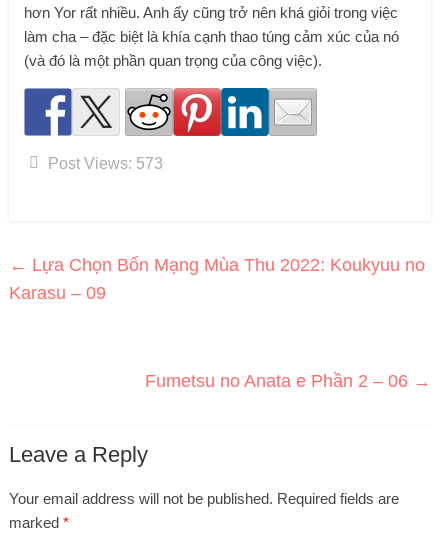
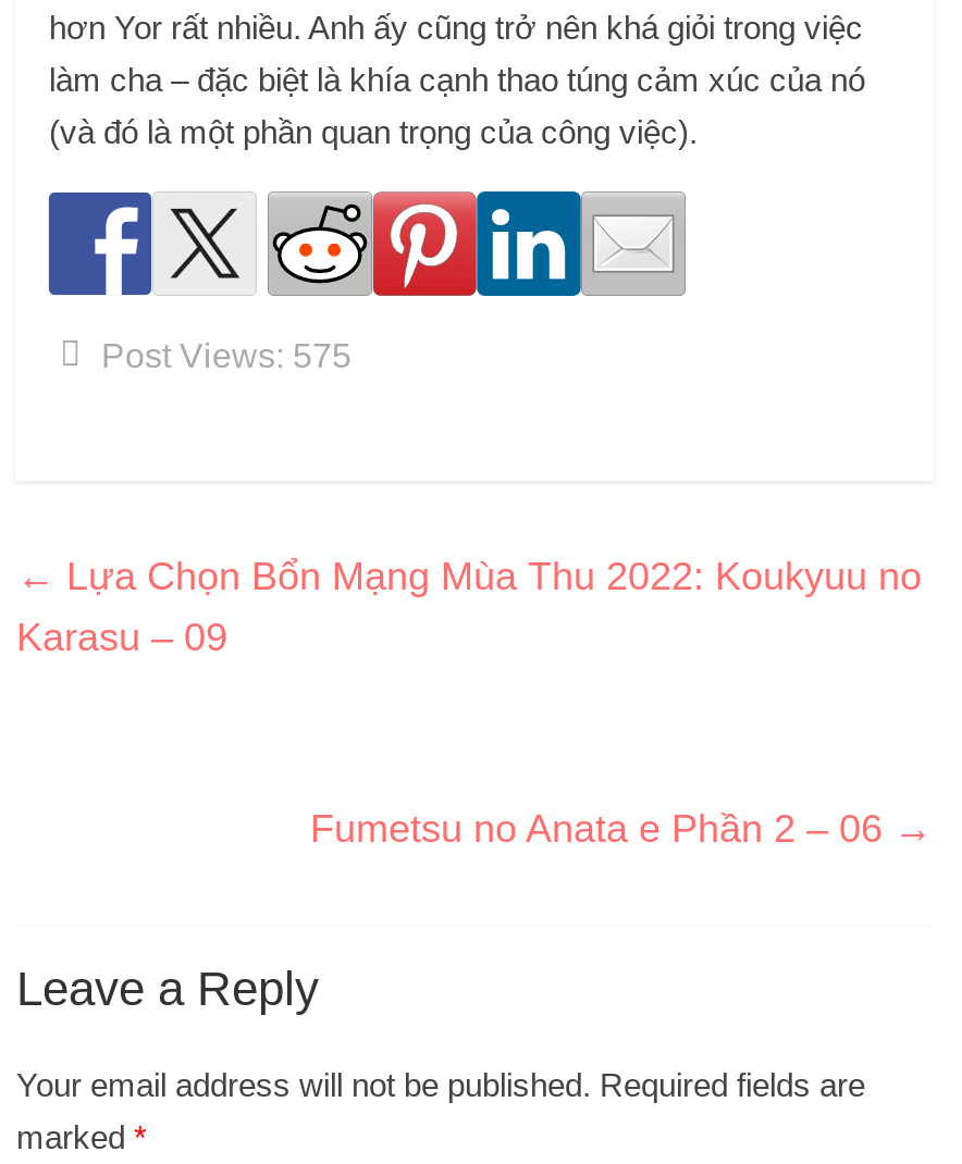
[48,155,163,172] Post Views: 573 -> [101,337,351,374] Post Views: 575

